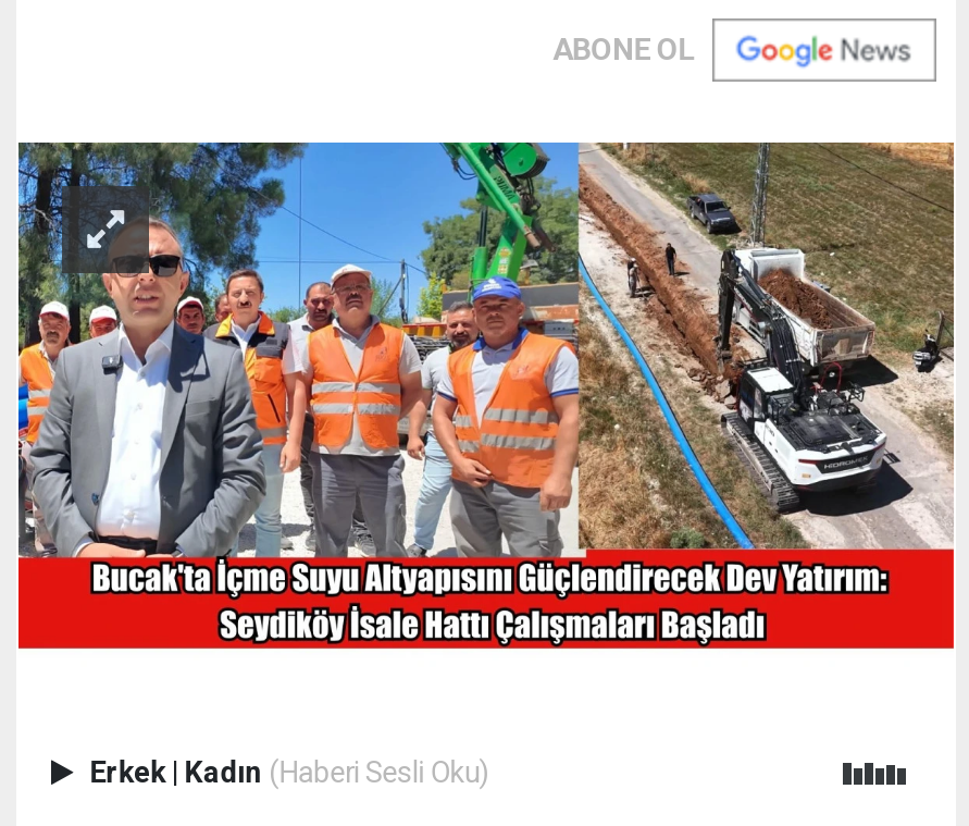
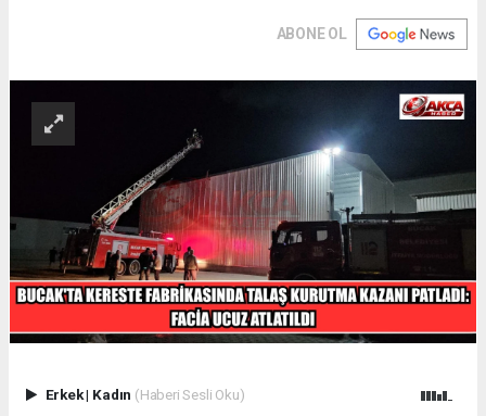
[16,140,956,669] [image] -> [9,79,477,344] [image]

